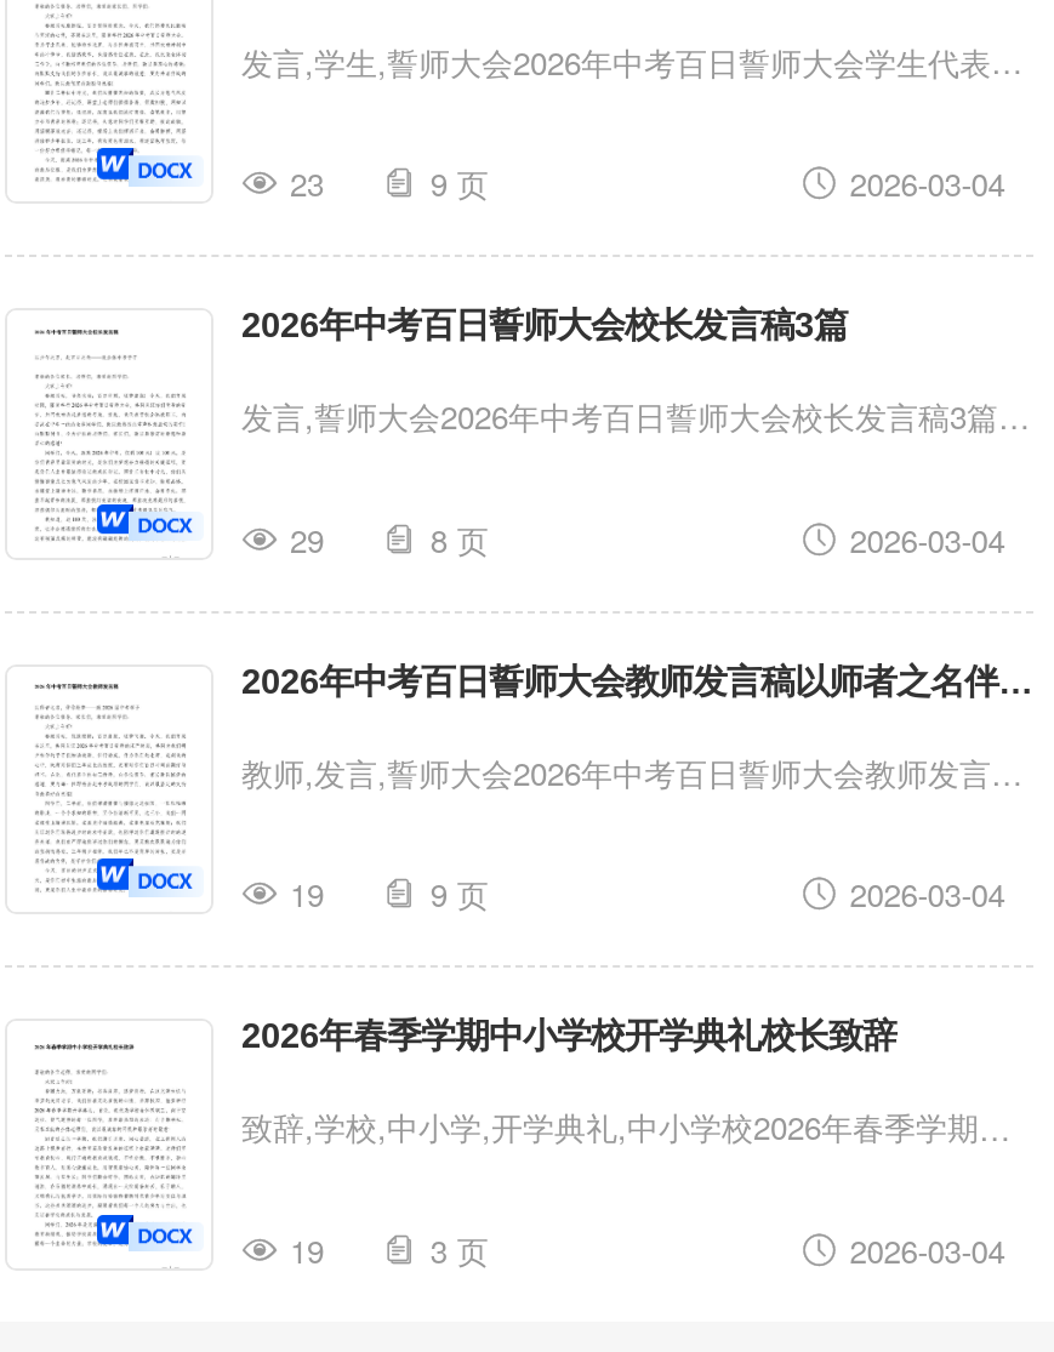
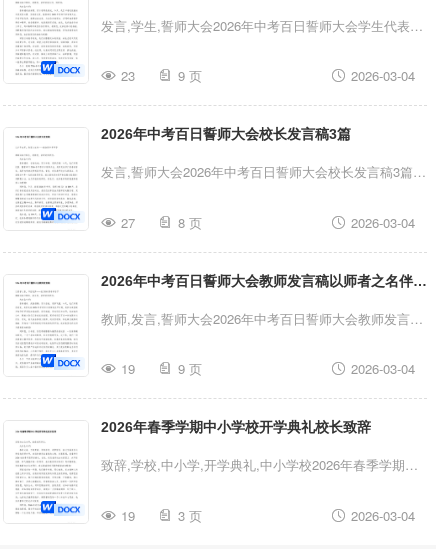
[290,516,324,562] 29 -> [120,213,134,232] 27

